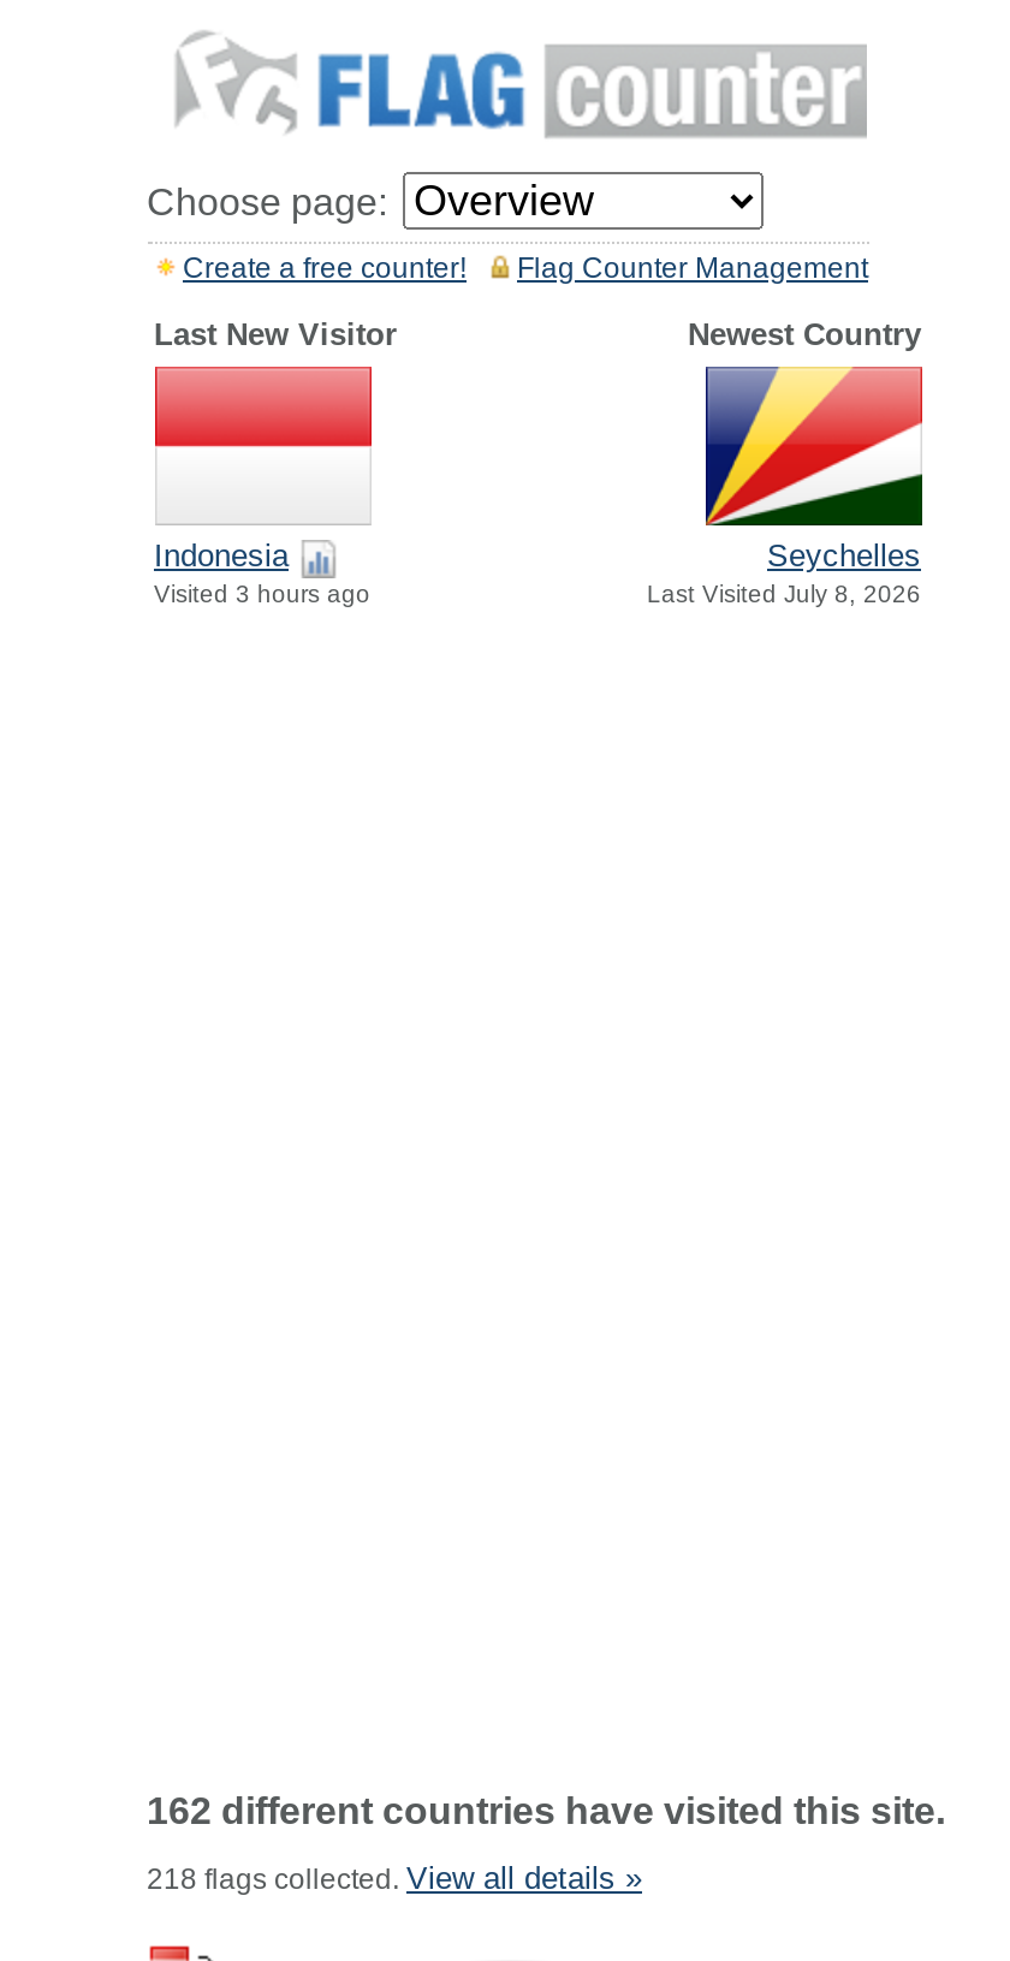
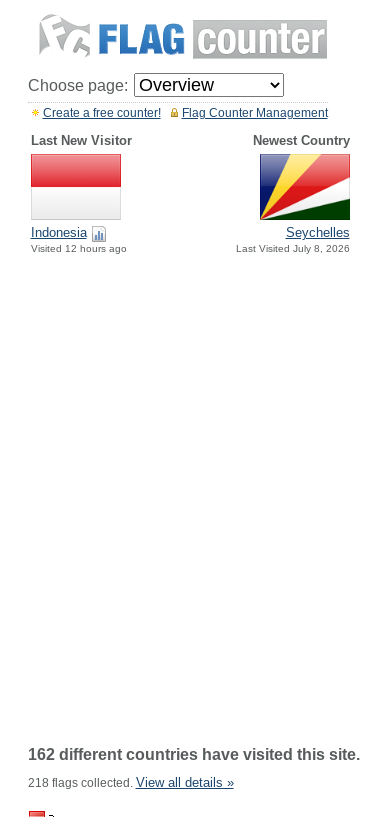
[154,581,370,608] Visited 3 hours ago -> [30,243,126,254] Visited 12 hours ago

